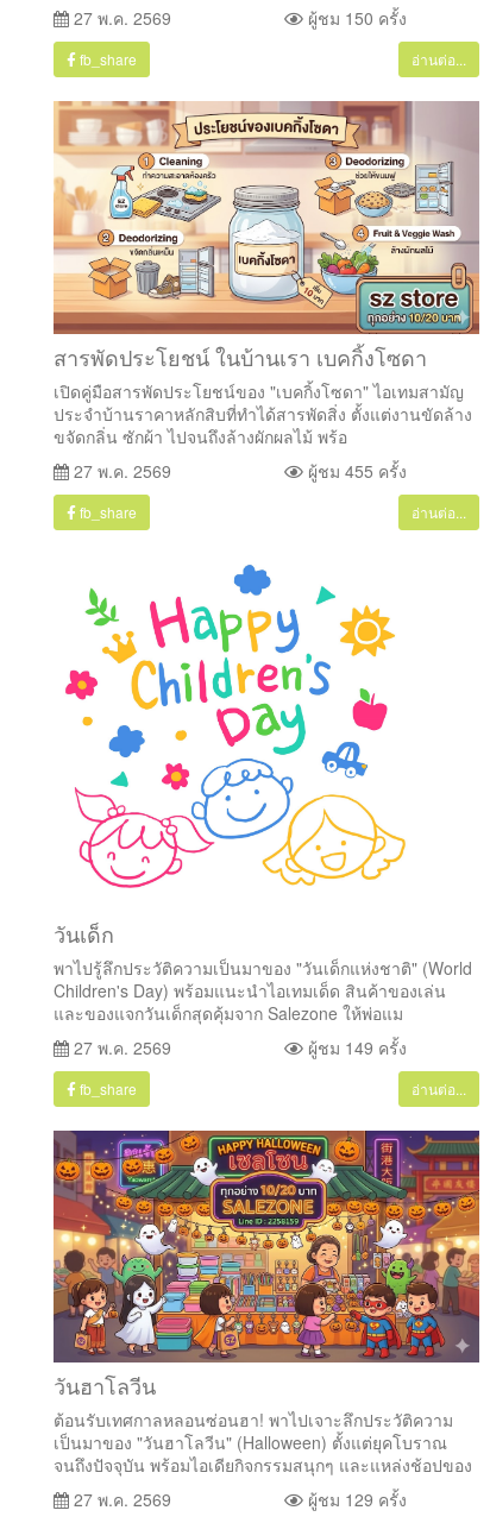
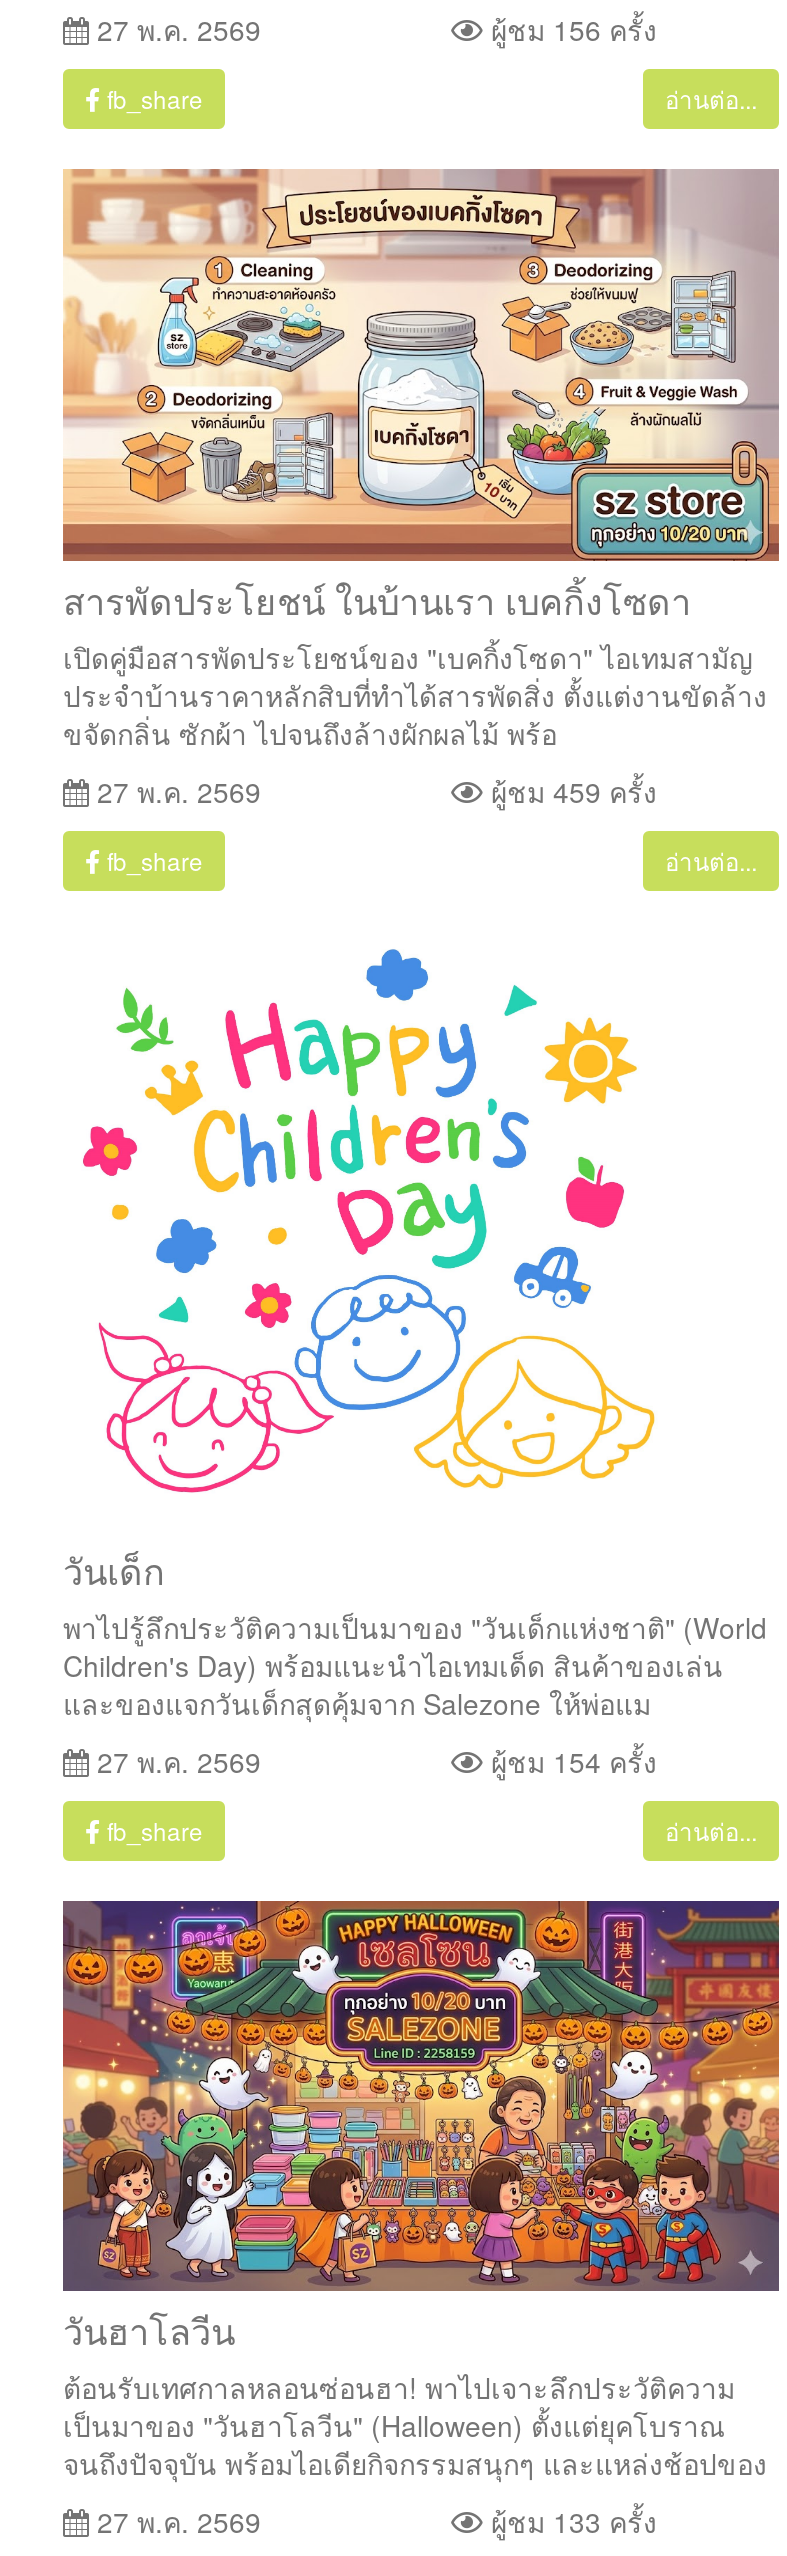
[303,6,407,30] ผู้ชม 150 ครั้ง -> [483,10,657,50] ผู้ชม 156 ครั้ง
[303,459,407,482] ผู้ชม 455 ครั้ง -> [483,771,657,811] ผู้ชม 459 ครั้ง
[303,1035,407,1059] ผู้ชม 149 ครั้ง -> [483,1741,657,1781] ผู้ชม 154 ครั้ง
[303,1488,407,1511] ผู้ชม 129 ครั้ง -> [483,2502,657,2542] ผู้ชม 133 ครั้ง

